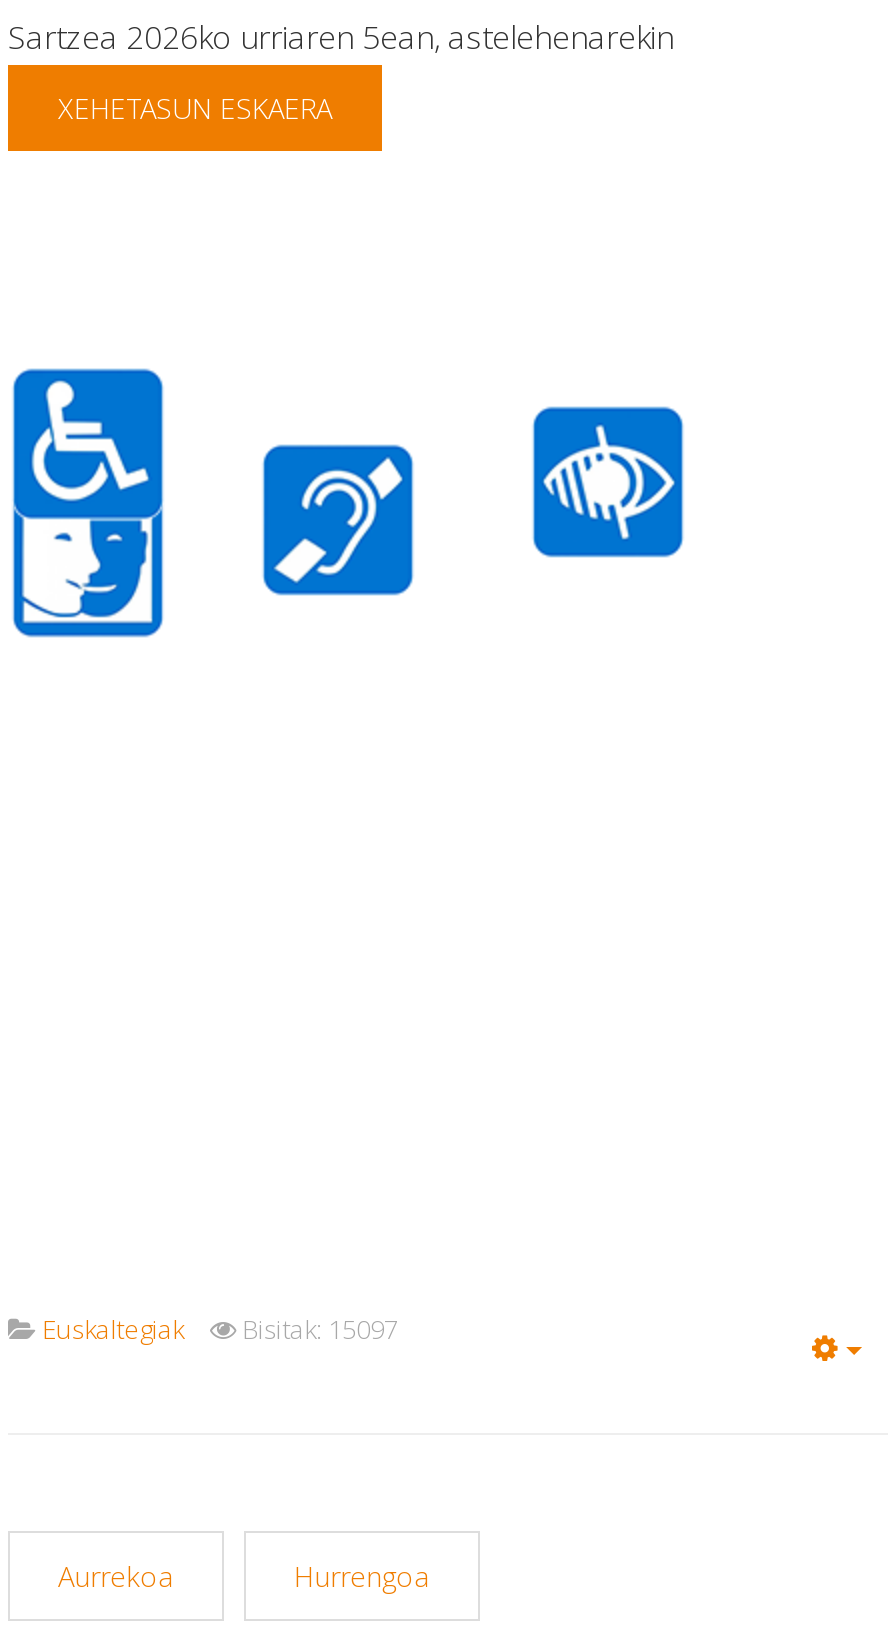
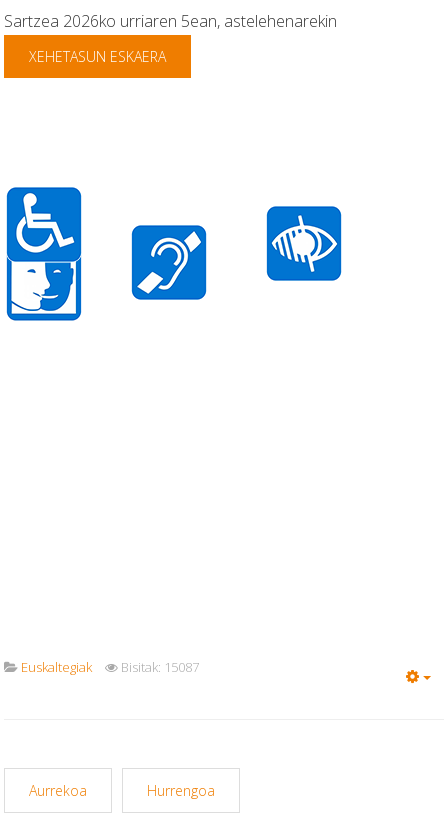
[42,1311,398,1347] Euskaltegiak Bisitak: 15097 -> [21,658,199,676] Euskaltegiak Bisitak: 15087

